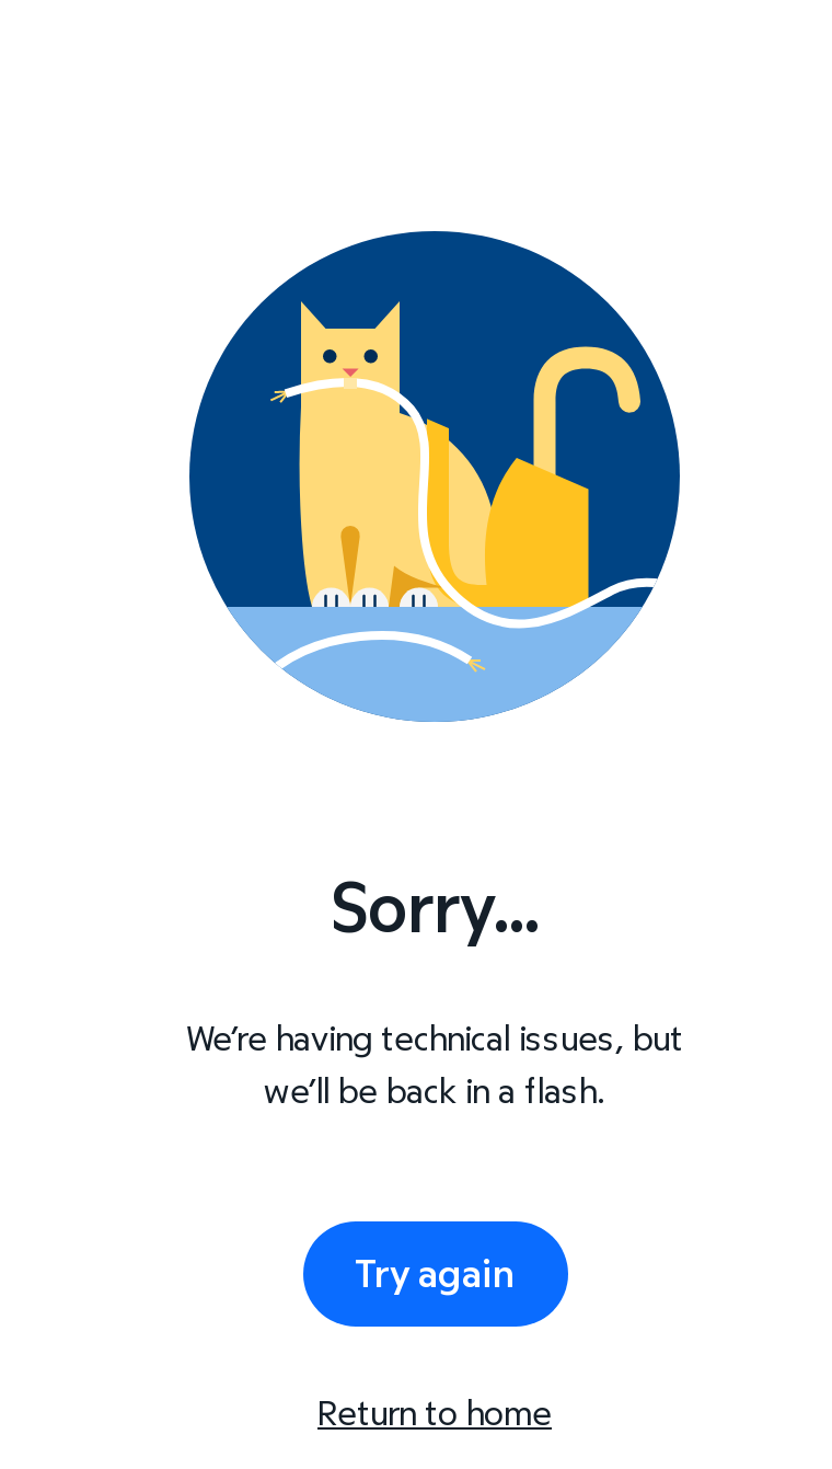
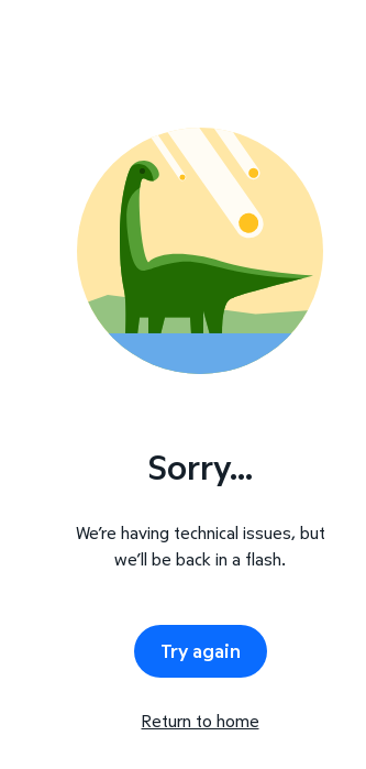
[187,229,682,674] [image] -> [77,128,323,349] [image]

